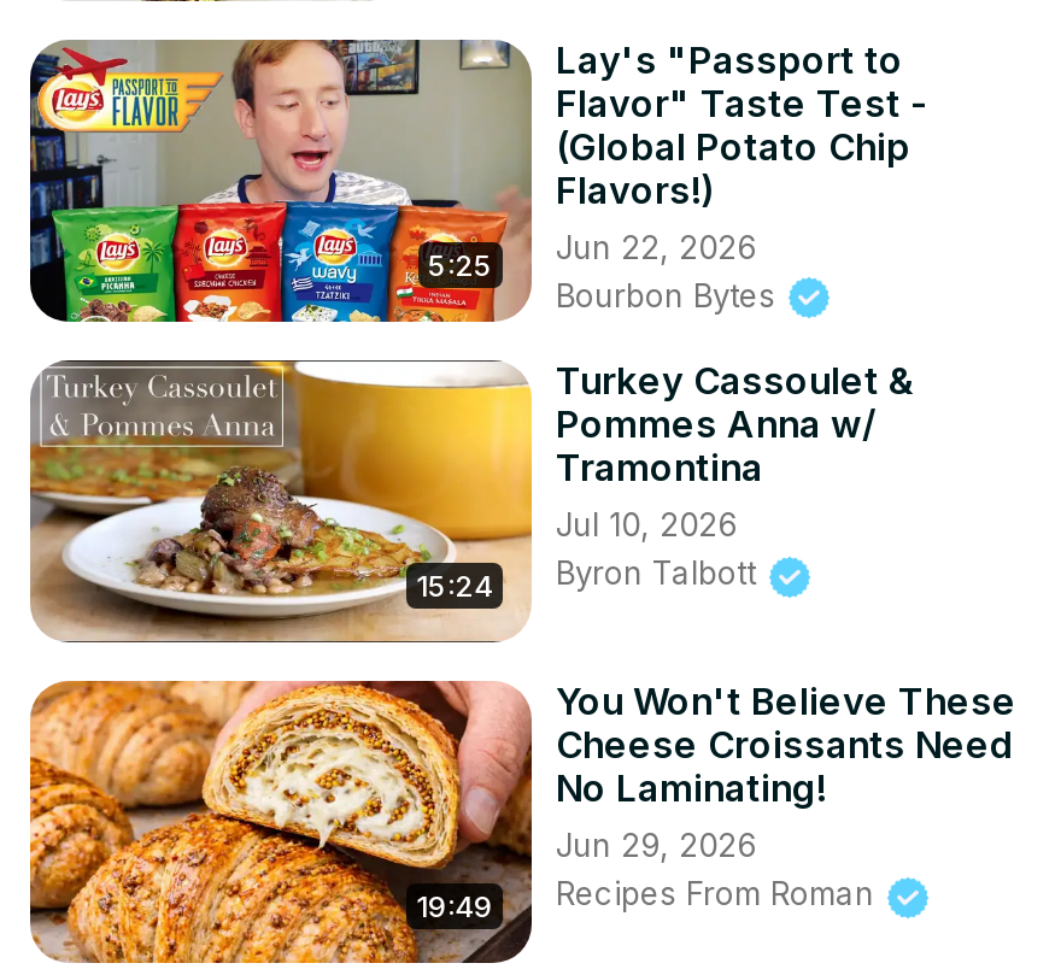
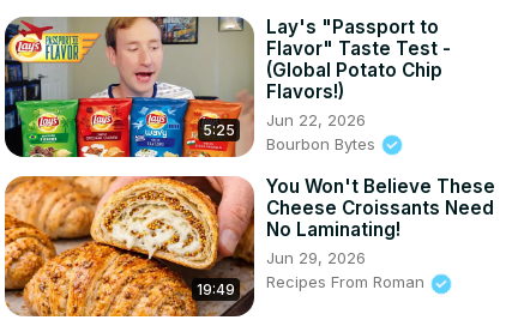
[28,359,522,644] [image] | 15:24 -> none
[556,358,915,592] Turkey Cassoulet & | Pommes Anna w/ | Tramontina | Jul 10, 2026 | Byron Talbott -> none

